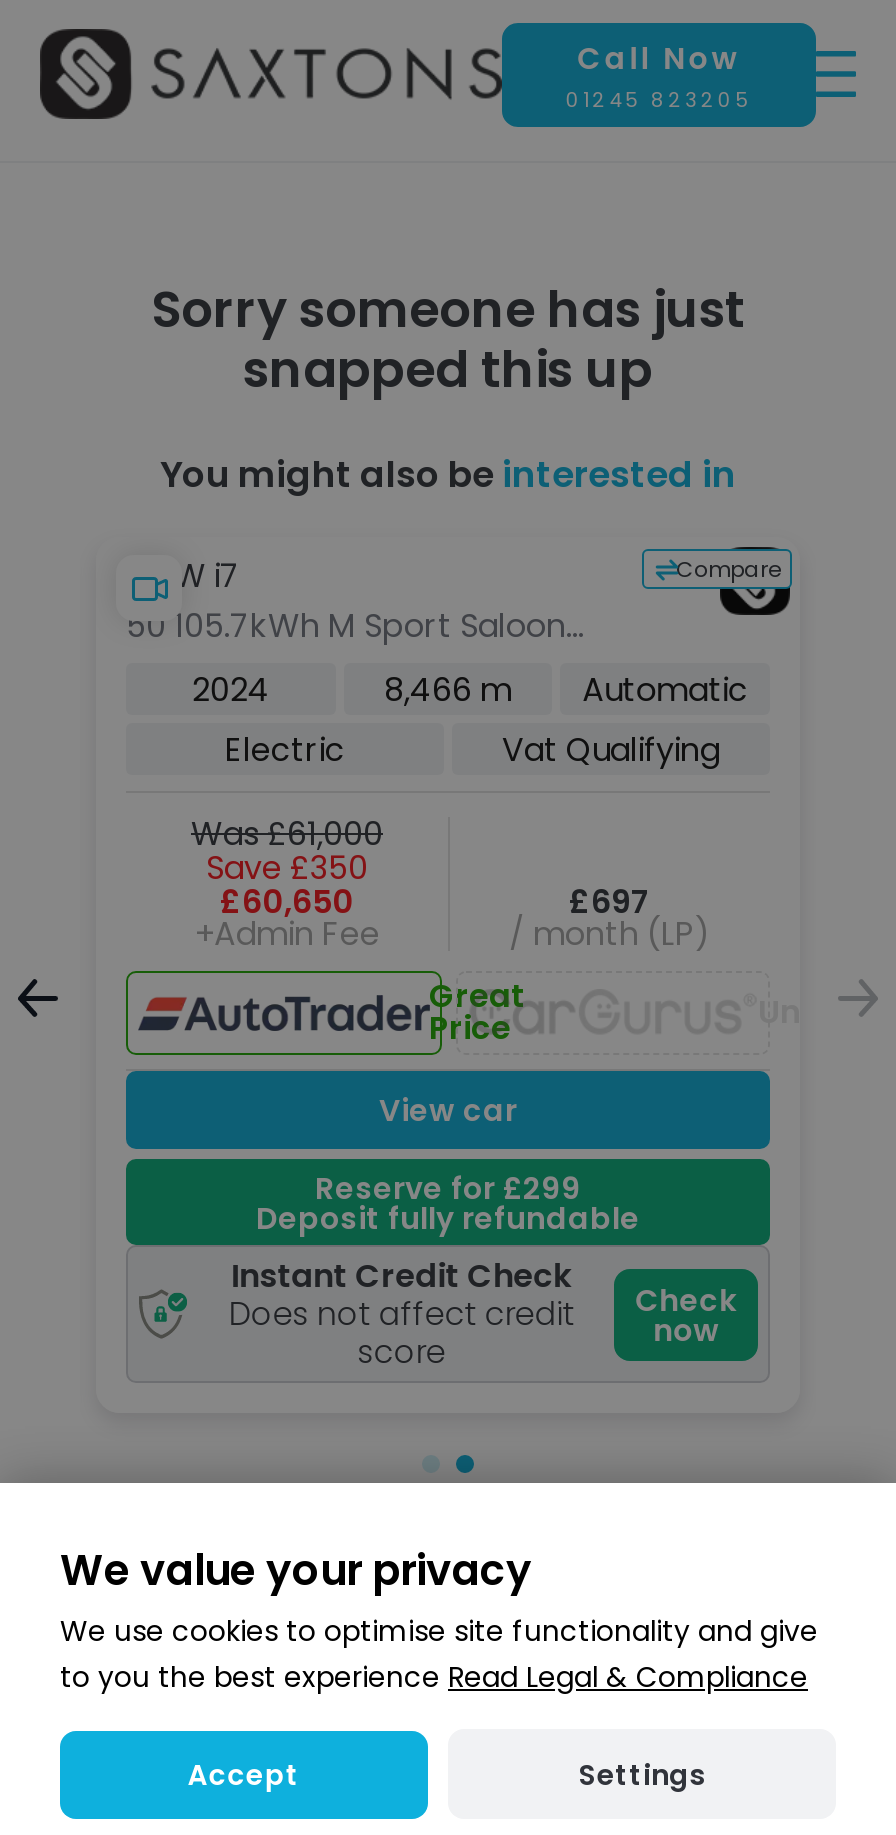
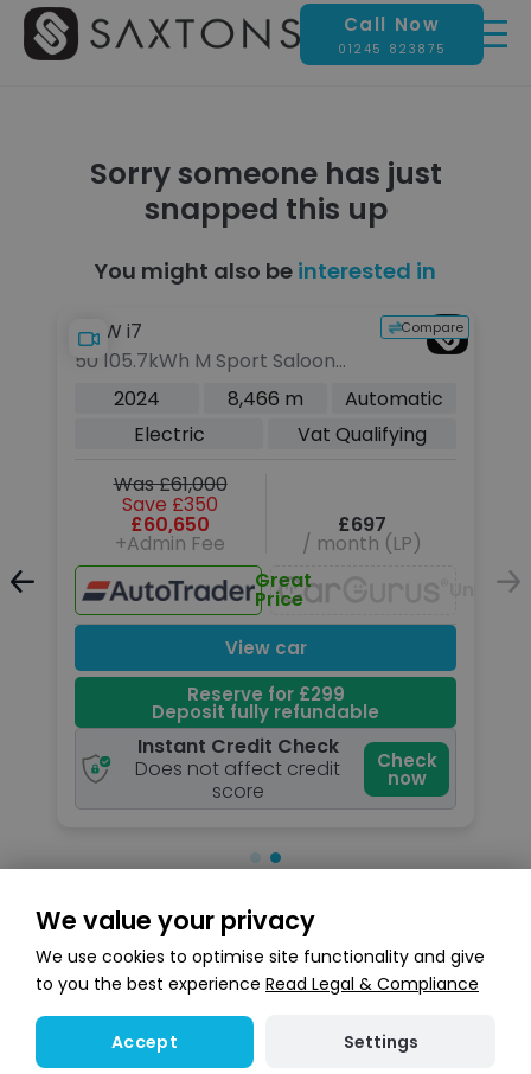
[566,84,752,114] 01245 823205 -> [338,40,446,57] 01245 823875

